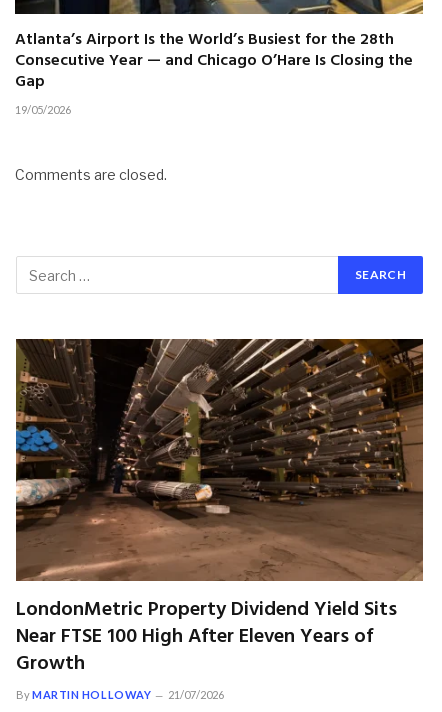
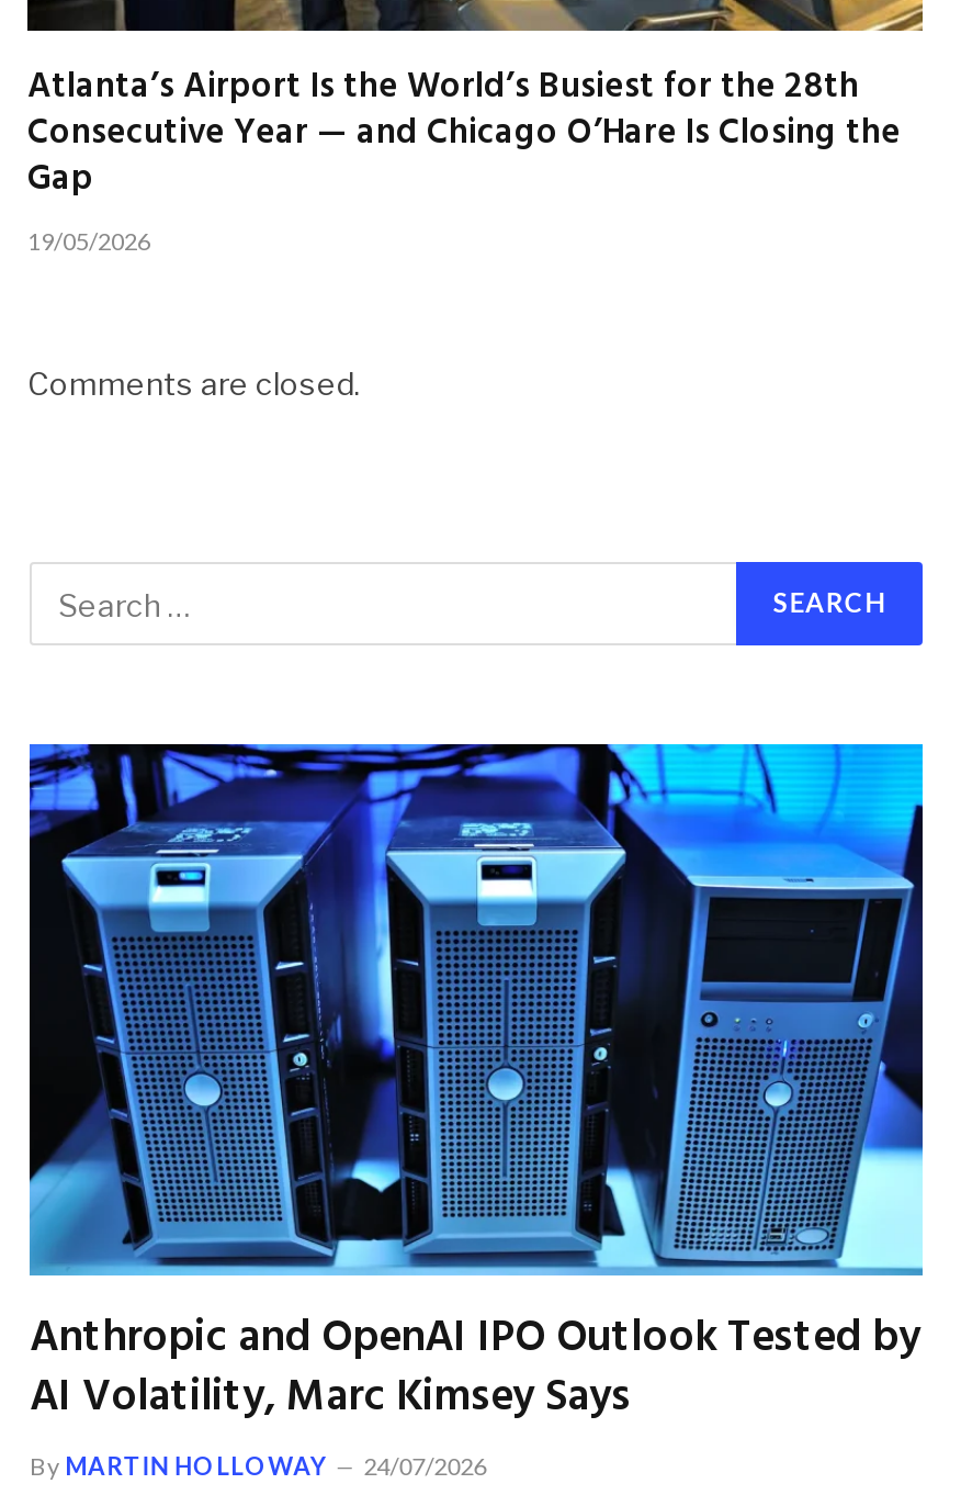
[15,338,424,680] [image] | LondonMetric Property Dividend Yield Sits | Near FTSE 100 High After Eleven Years of | Growth -> [27,742,925,1435] [image] | Anthropic and OpenAI IPO Outlook Tested by | AI Volatility, Marc Kimsey Says
[16,688,224,701] By MARTIN HOLLOWAY 21/07/2026 -> [30,1452,486,1481] By MARTIN HOLLOWAY 24/07/2026

